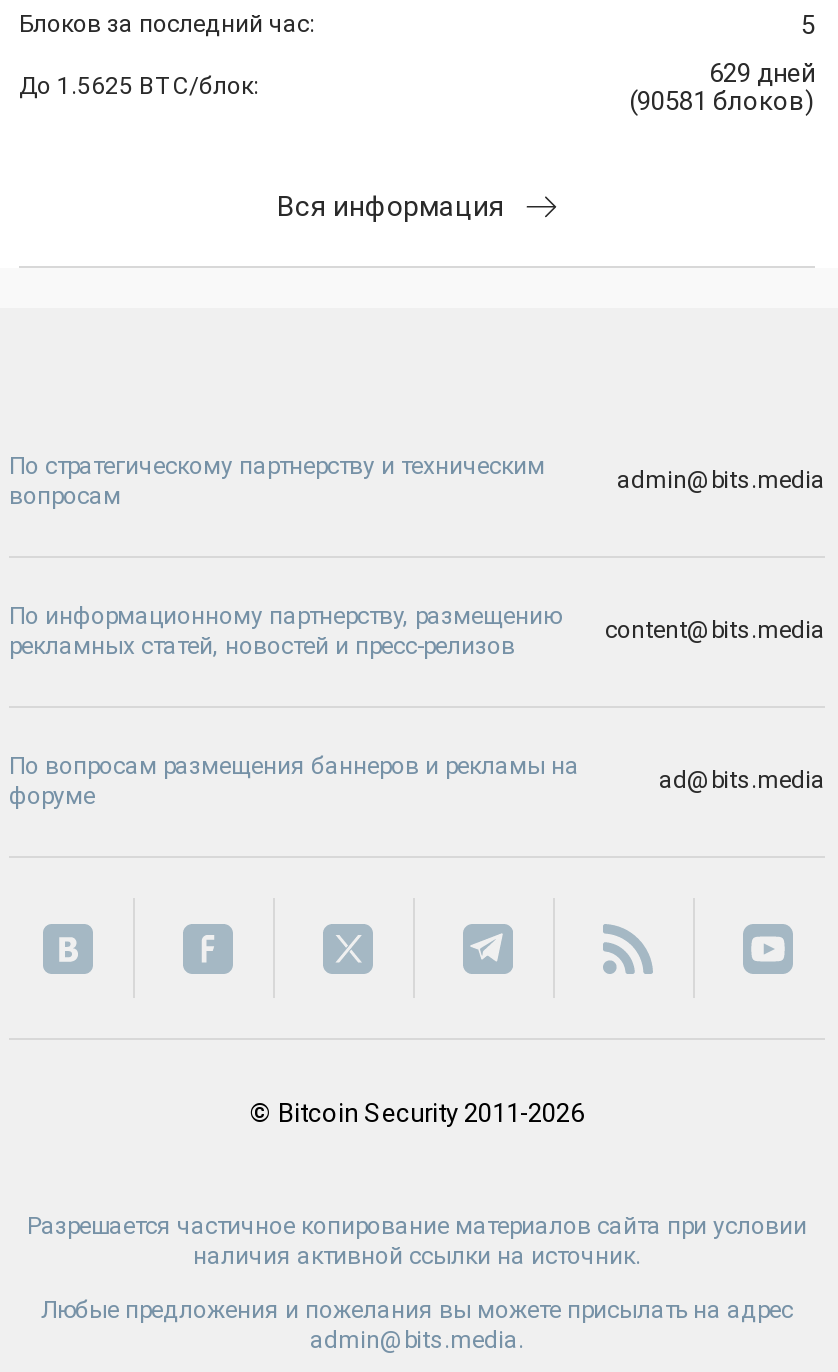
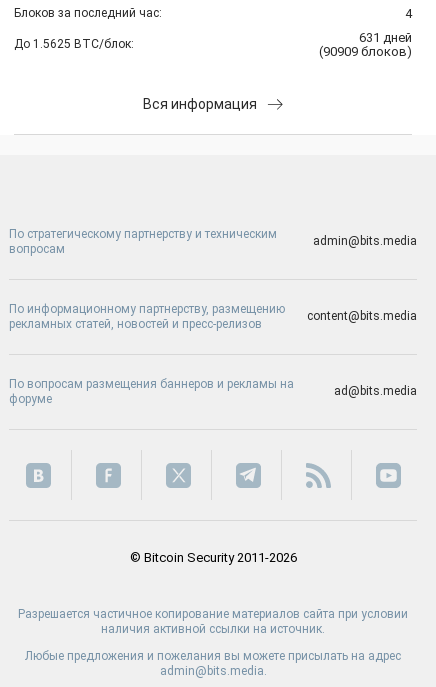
[801,11,815,41] 5 -> [405,6,412,21] 4
[709,59,815,89] 629 дней -> [359,30,412,45] 631 дней
[629,87,815,117] (90581 блоков) -> [319,44,412,59] (90909 блоков)

